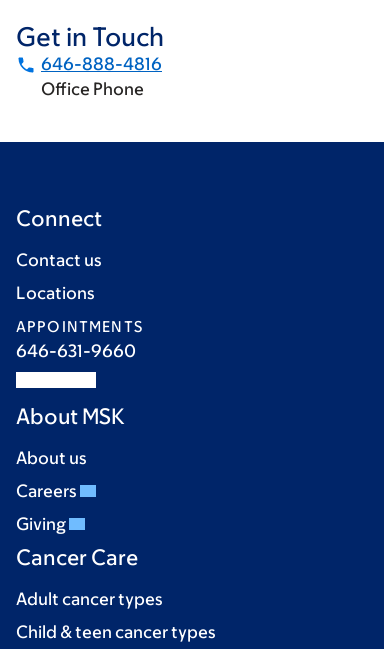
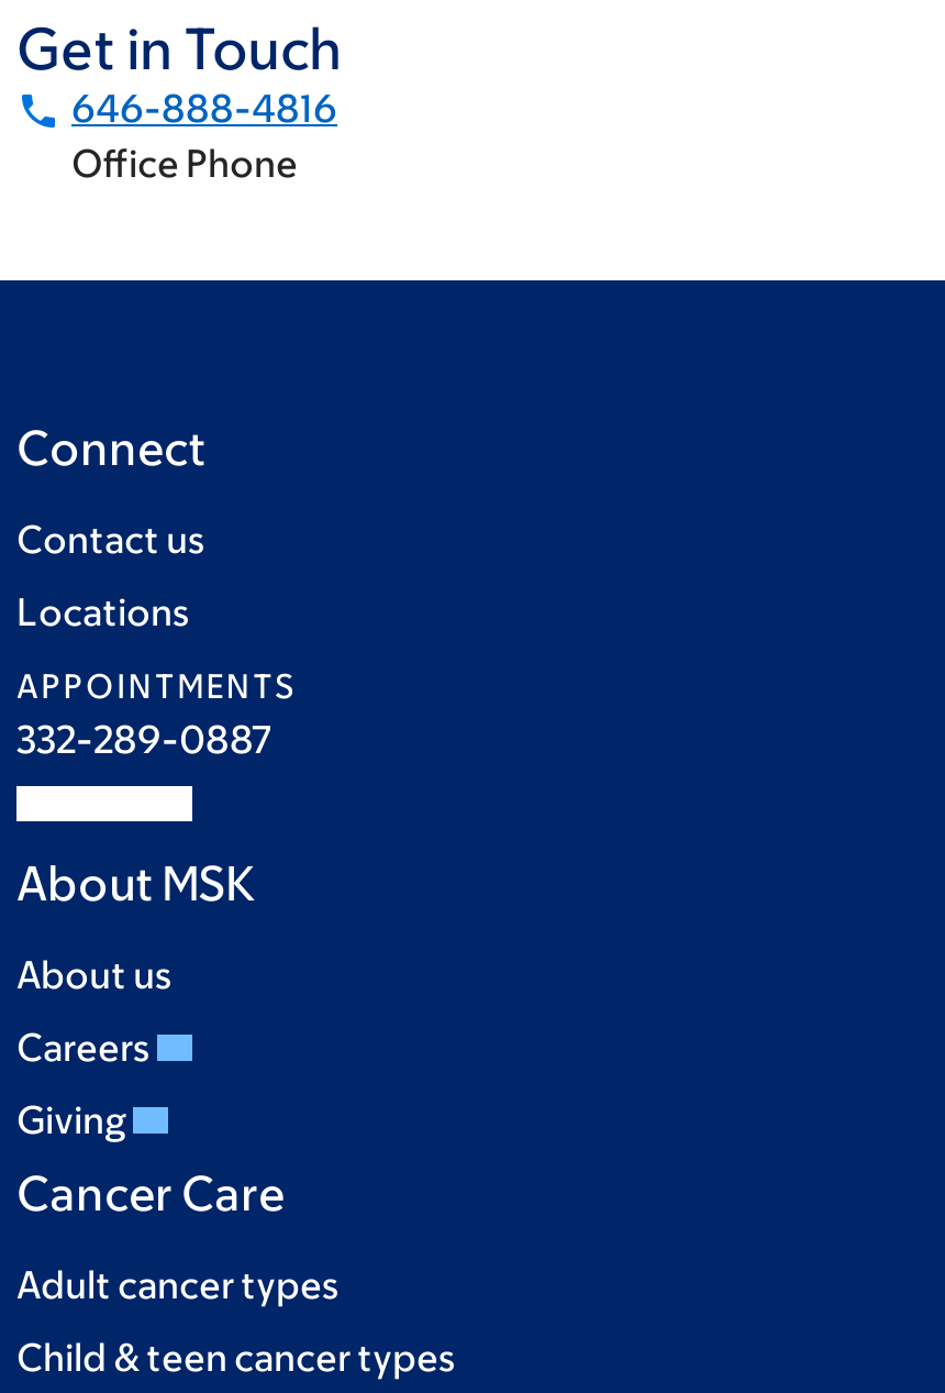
[16,341,136,361] 646-631-9660 -> [16,719,271,763] 332-289-0887

